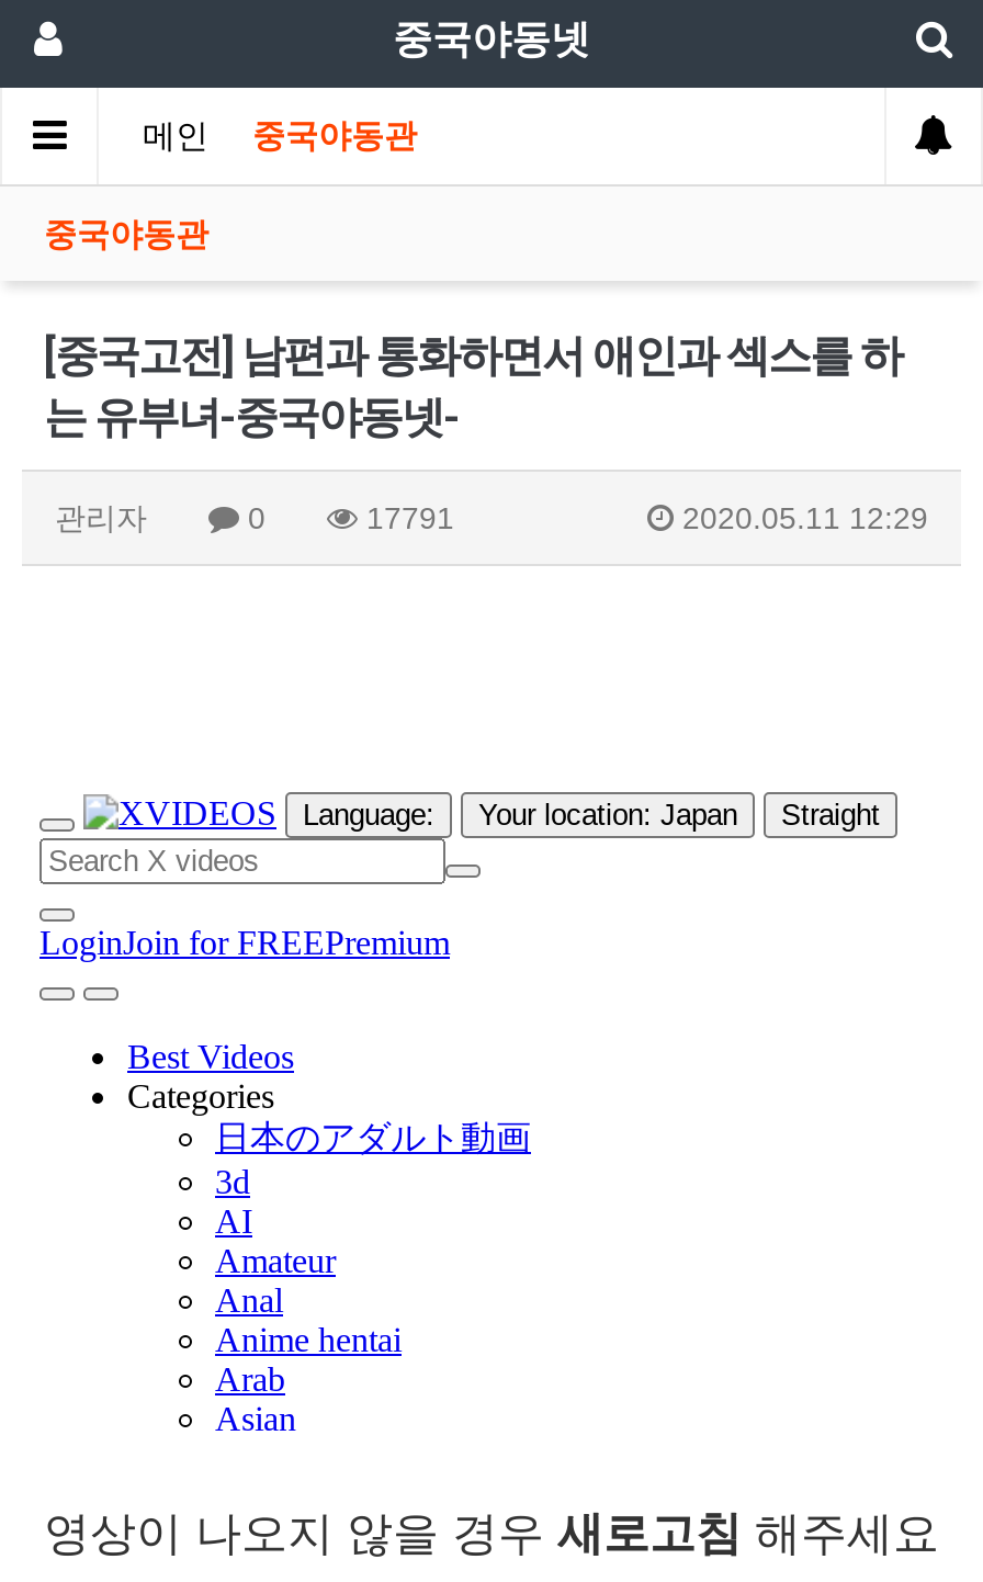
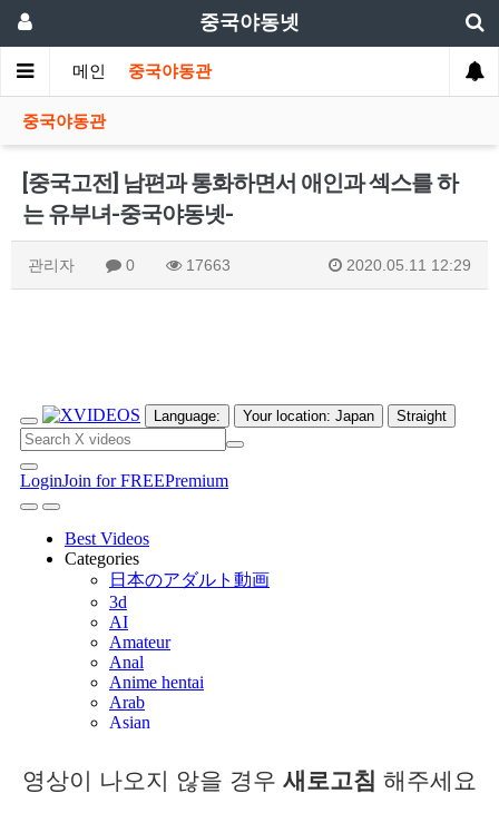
[358,500,454,535] 17791 -> [182,256,231,274] 17663

